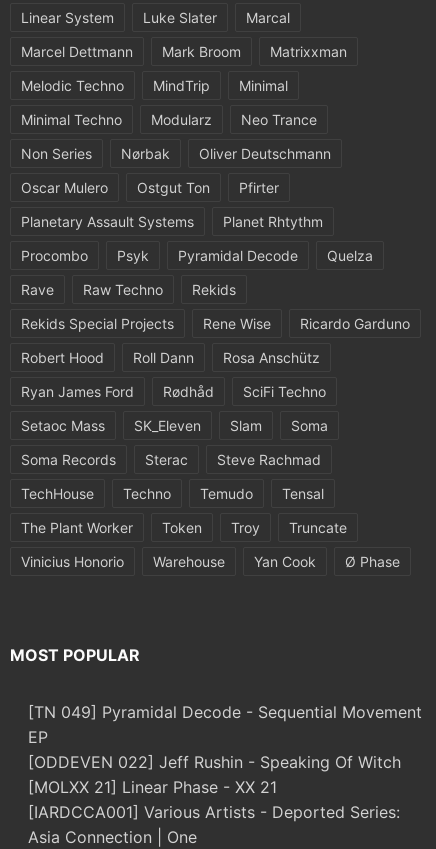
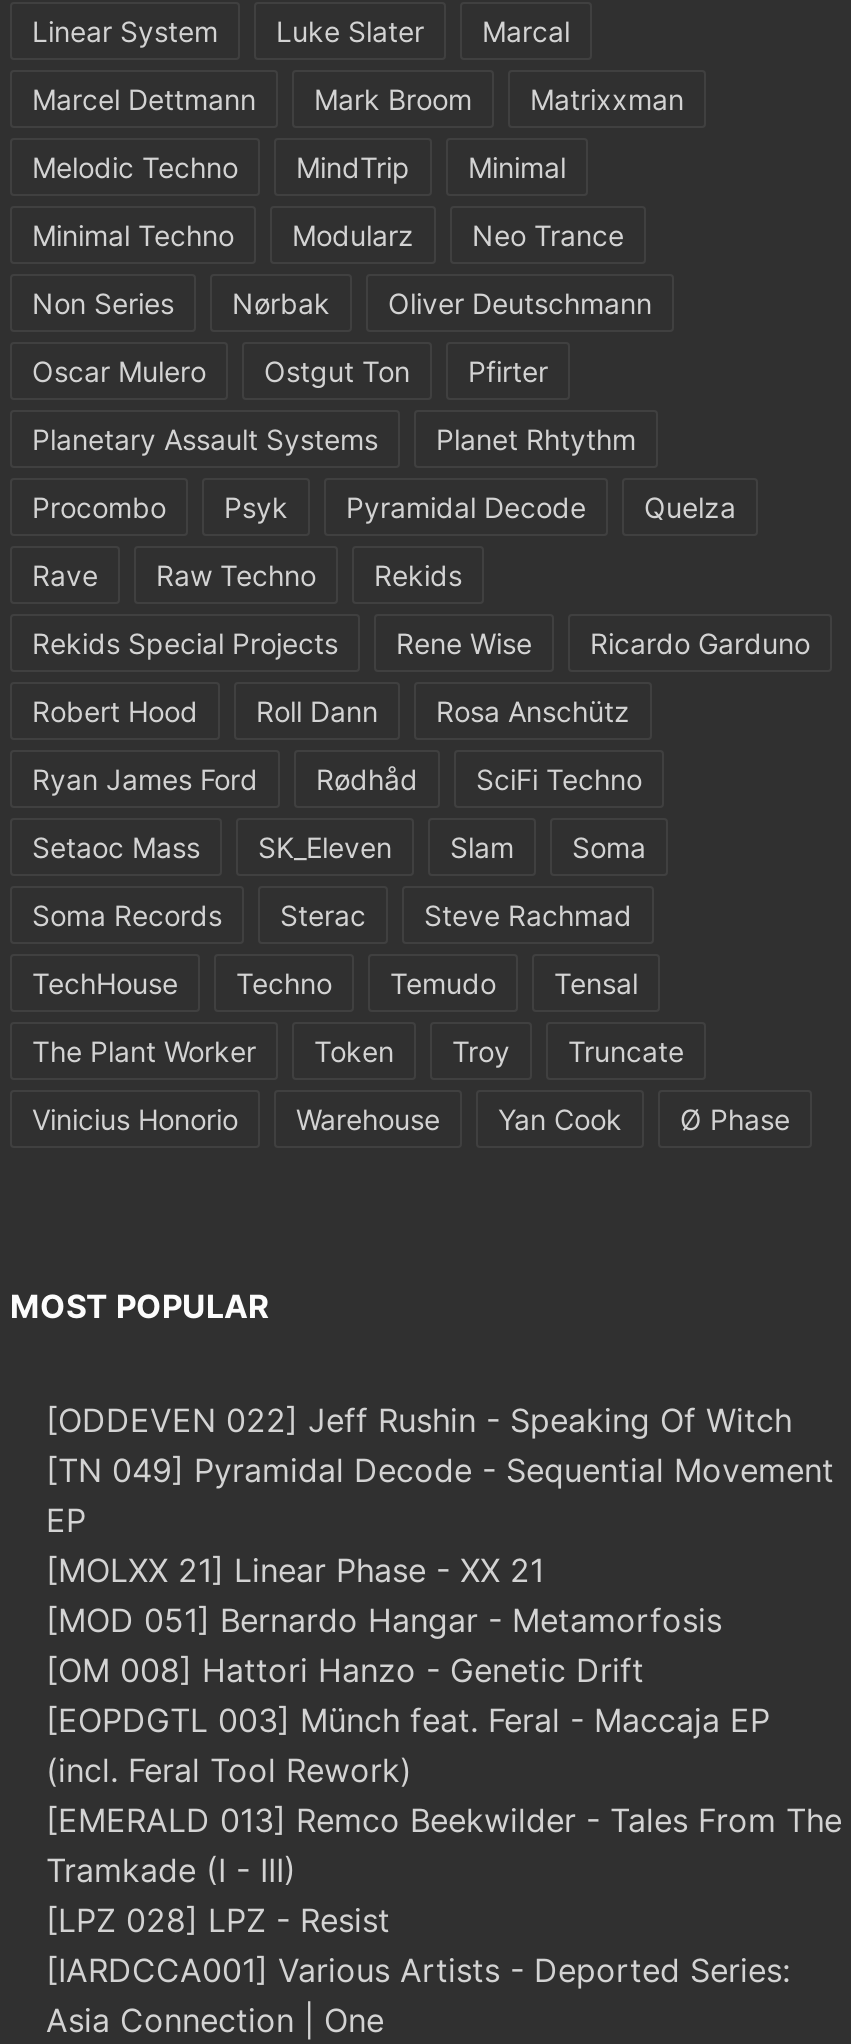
moved [28,752,401,772] -> [46,1399,792,1439]: [ODDEVEN 022] Jeff Rushin - Speaking Of Witch
none -> [46,1599,842,1939] [MOD 051] Bernardo Hangar - Metamorfosis | [OM 008] Hattori Hanzo - Genetic Drift | [EOPDGTL 003] Münch feat. Feral - Maccaja EP | (incl. Feral Tool Rework) | [EMERALD 013] Remco Beekwilder - Tales From The | Tramkade (I - III) | [LPZ 028] LPZ - Resist

